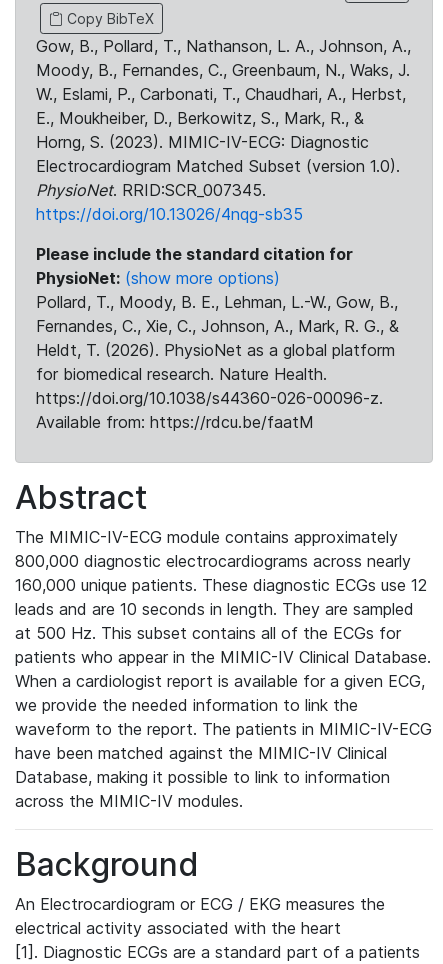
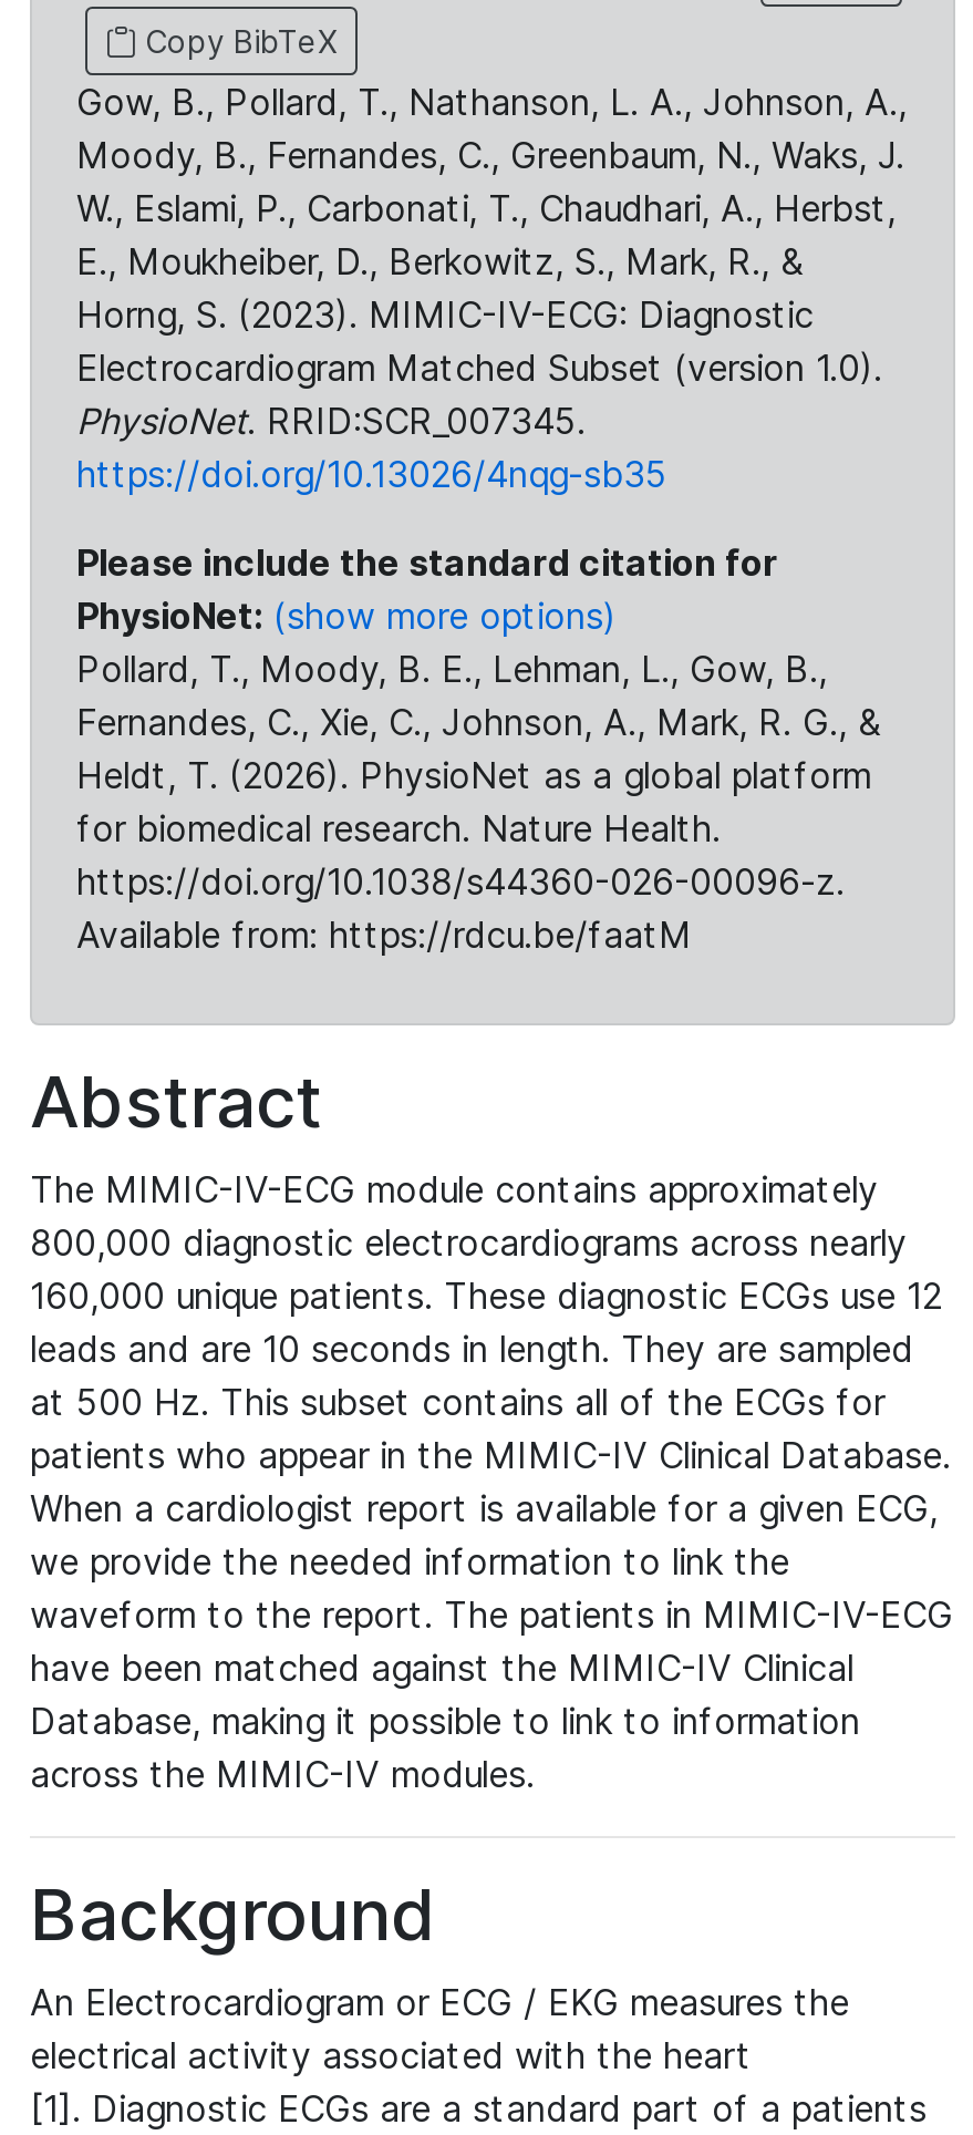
[36,292,398,312] Pollard, T., Moody, B. E., Lehman, L.-W., Gow, B., -> [76,647,827,691] Pollard, T., Moody, B. E., Lehman, L., Gow, B.,

